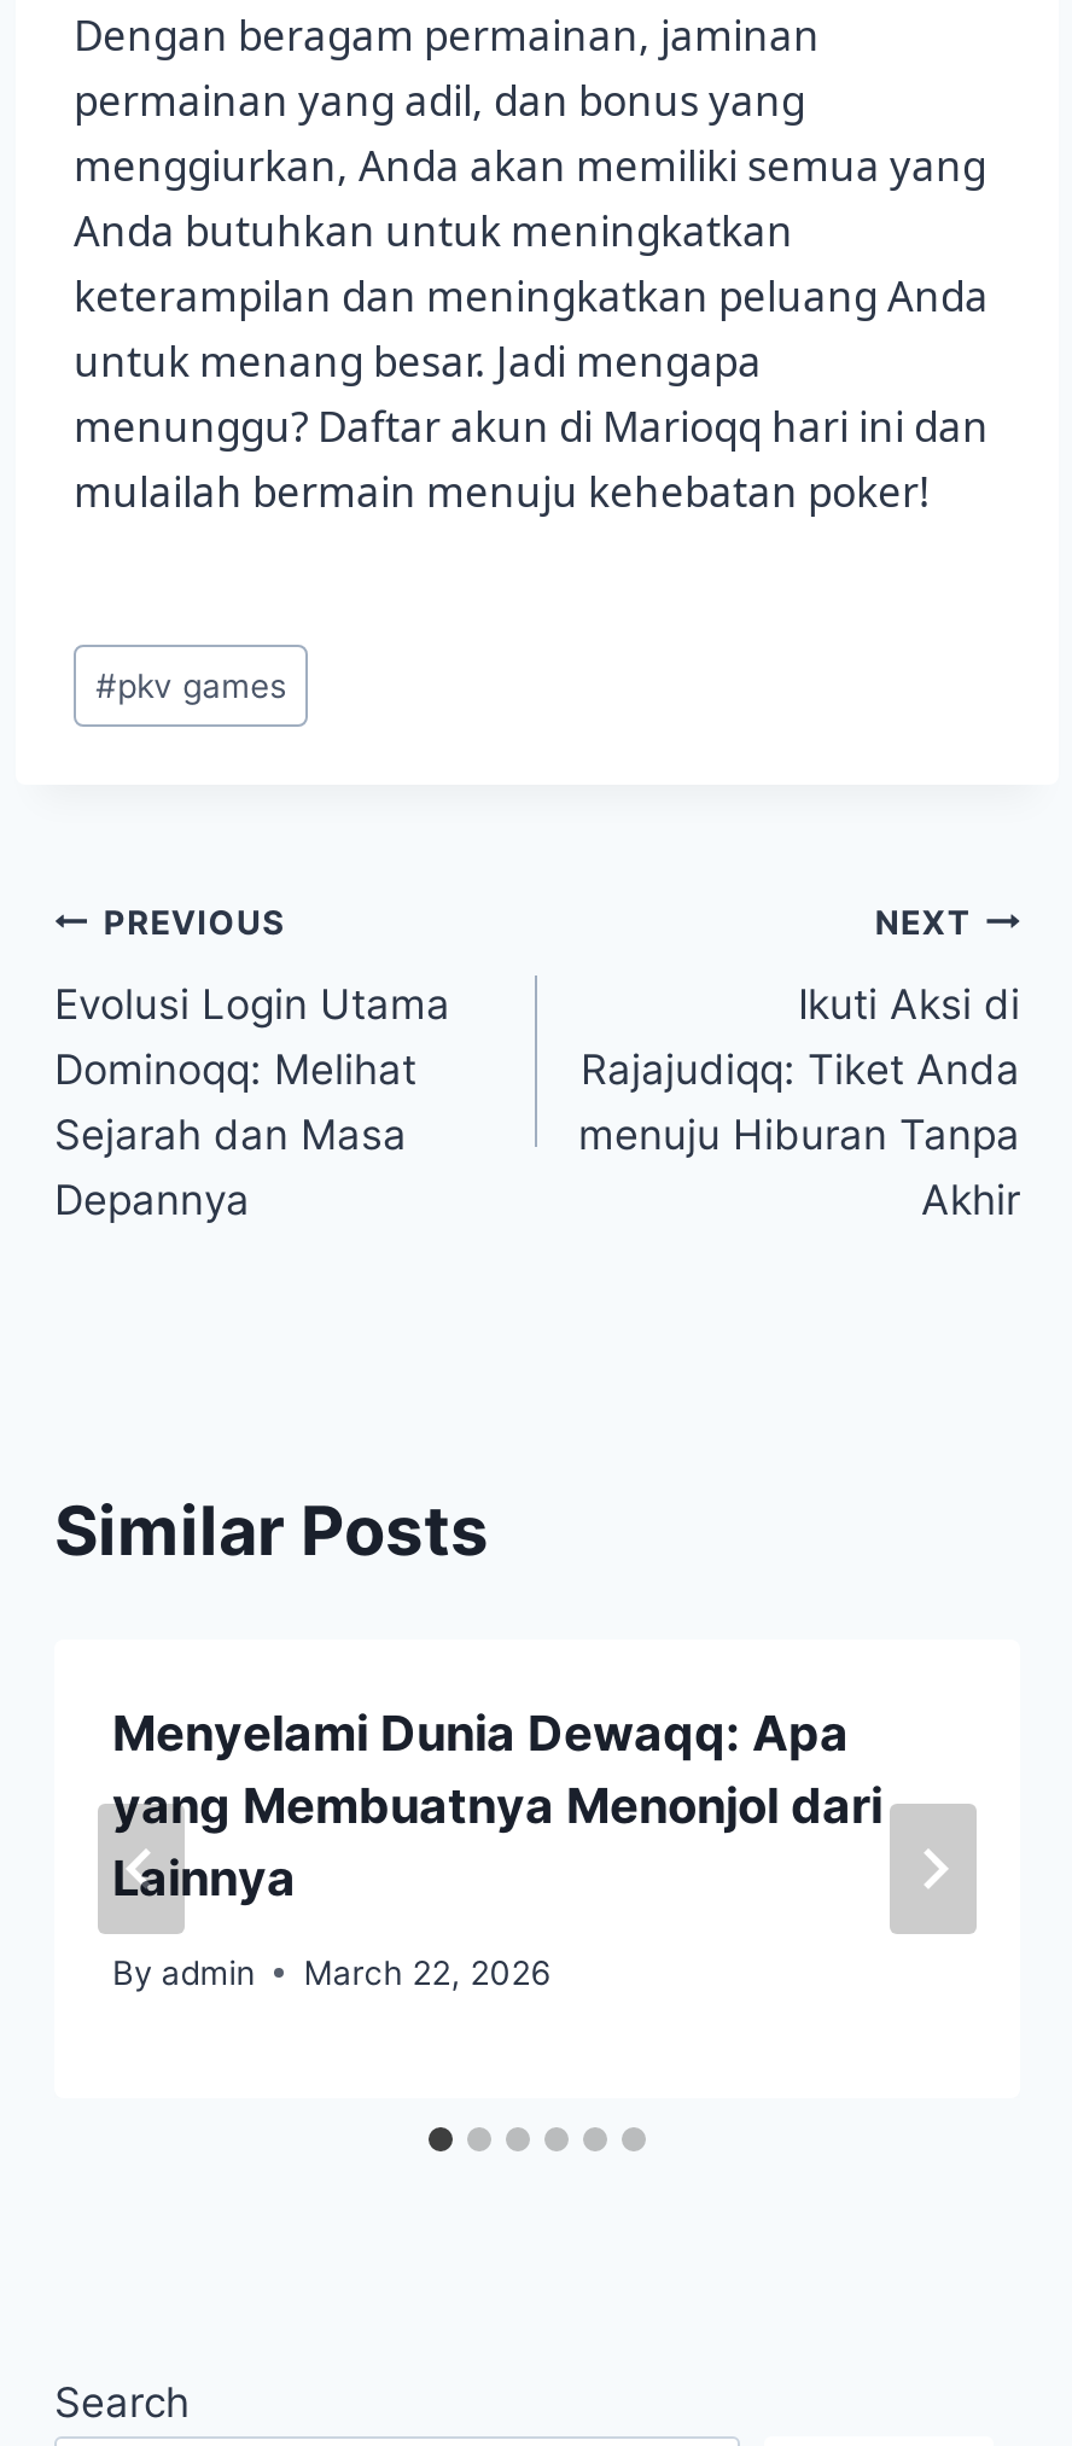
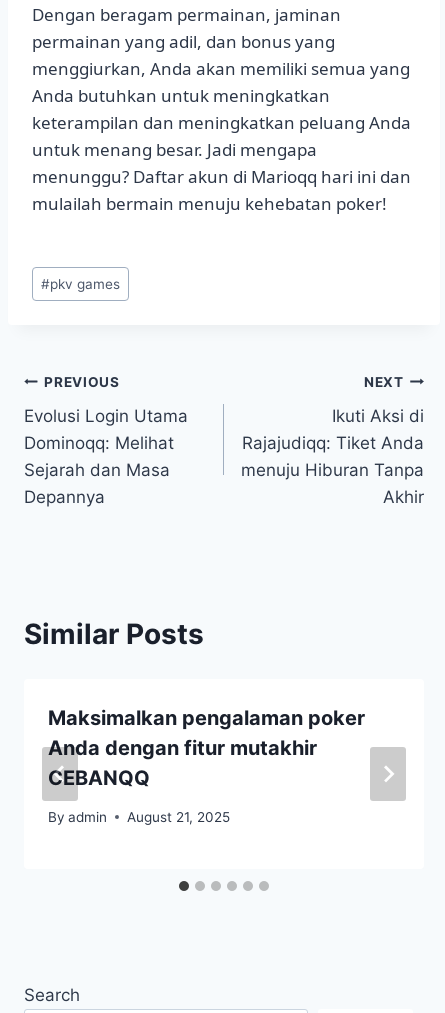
[112,1705,882,1908] Menyelami Dunia Dewaqq: Apa | yang Membuatnya Menonjol dari | Lainnya -> [48,706,365,790] Maksimalkan pengalaman poker | Anda dengan fitur mutakhir | CEBANQQ
[112,1953,550,1992] By admin March 22, 2026 -> [48,809,230,825] By admin August 21, 2025

